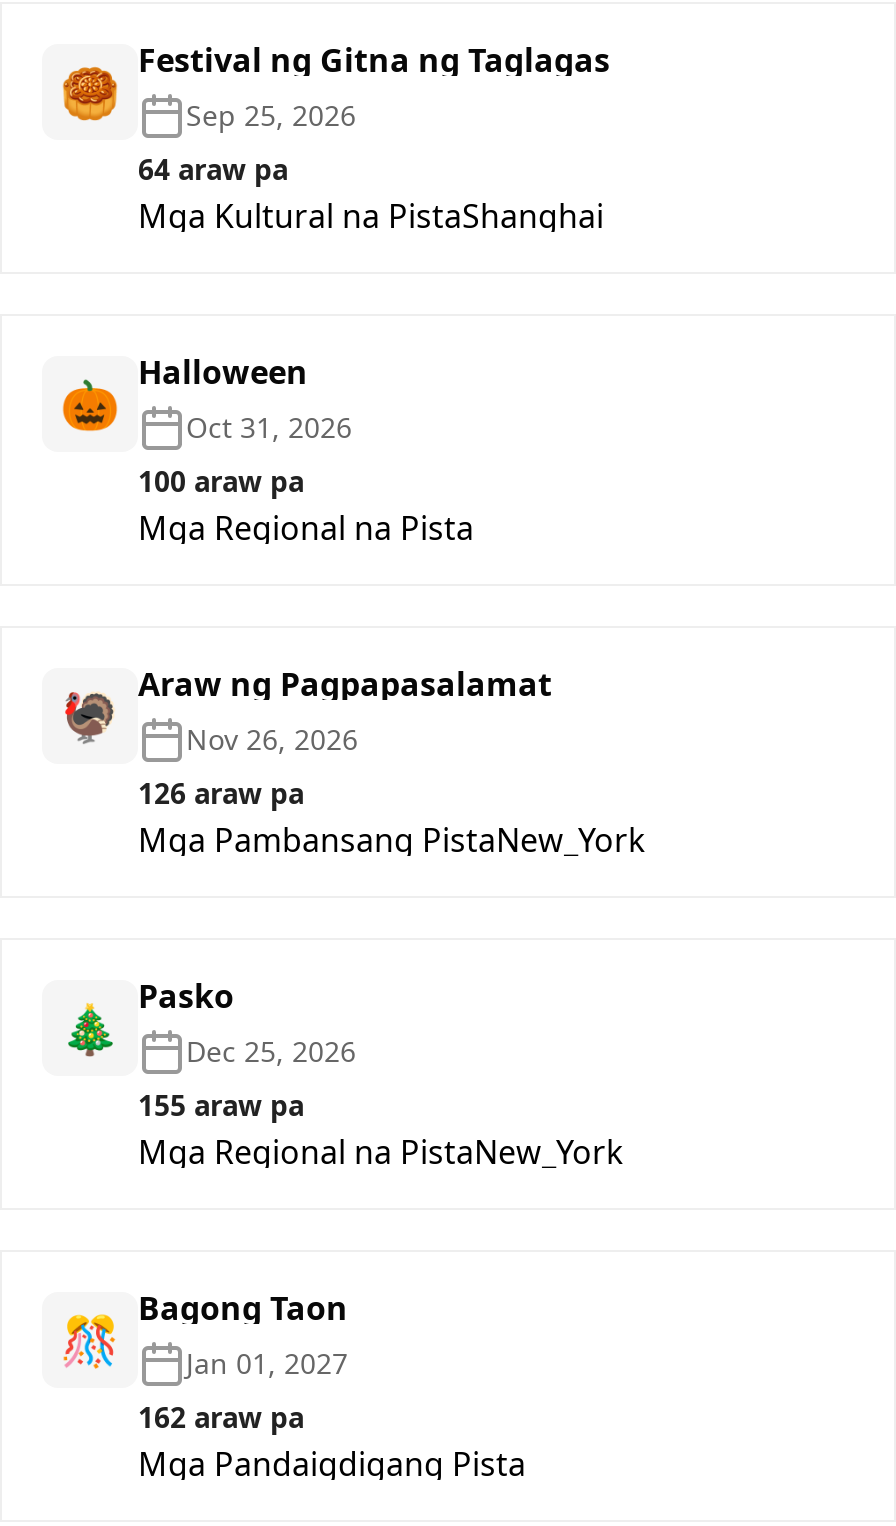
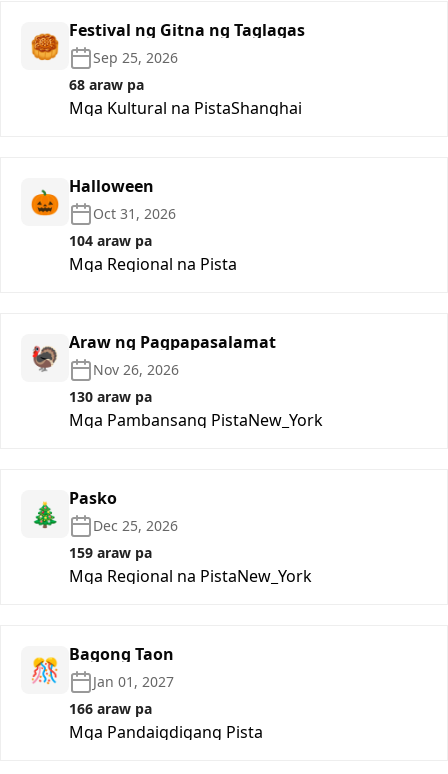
[138,150,288,188] 64 araw pa -> [69,75,144,94] 68 araw pa
[138,462,304,500] 100 araw pa -> [69,231,152,250] 104 araw pa
[138,774,304,812] 126 araw pa -> [69,387,152,406] 130 araw pa
[138,1086,304,1124] 155 araw pa -> [69,543,152,562] 159 araw pa
[138,1398,304,1436] 162 araw pa -> [69,699,152,718] 166 araw pa

